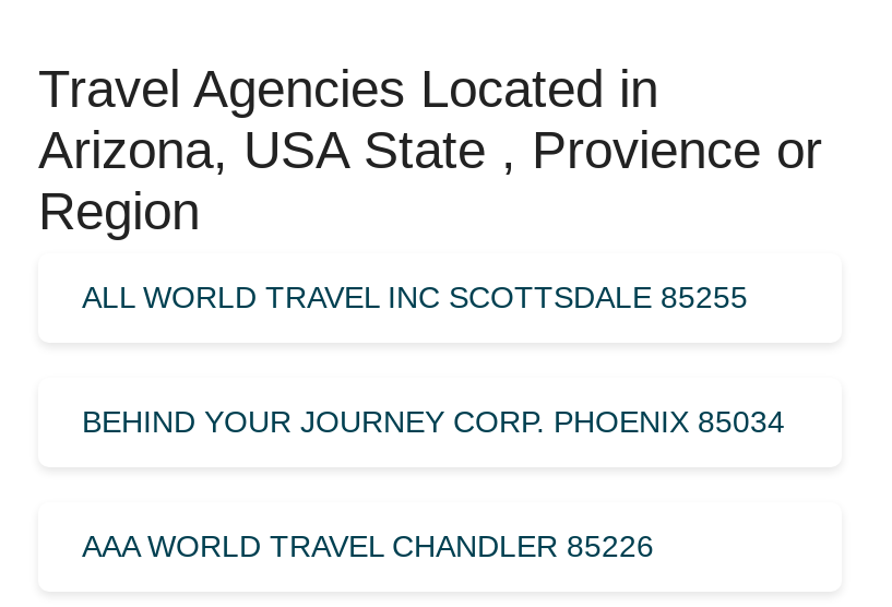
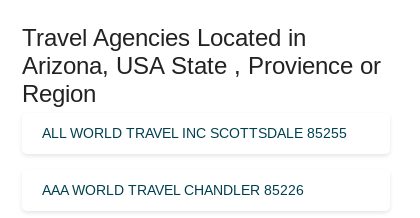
[82,404,785,438] BEHIND YOUR JOURNEY CORP. PHOENIX 85034 -> none

